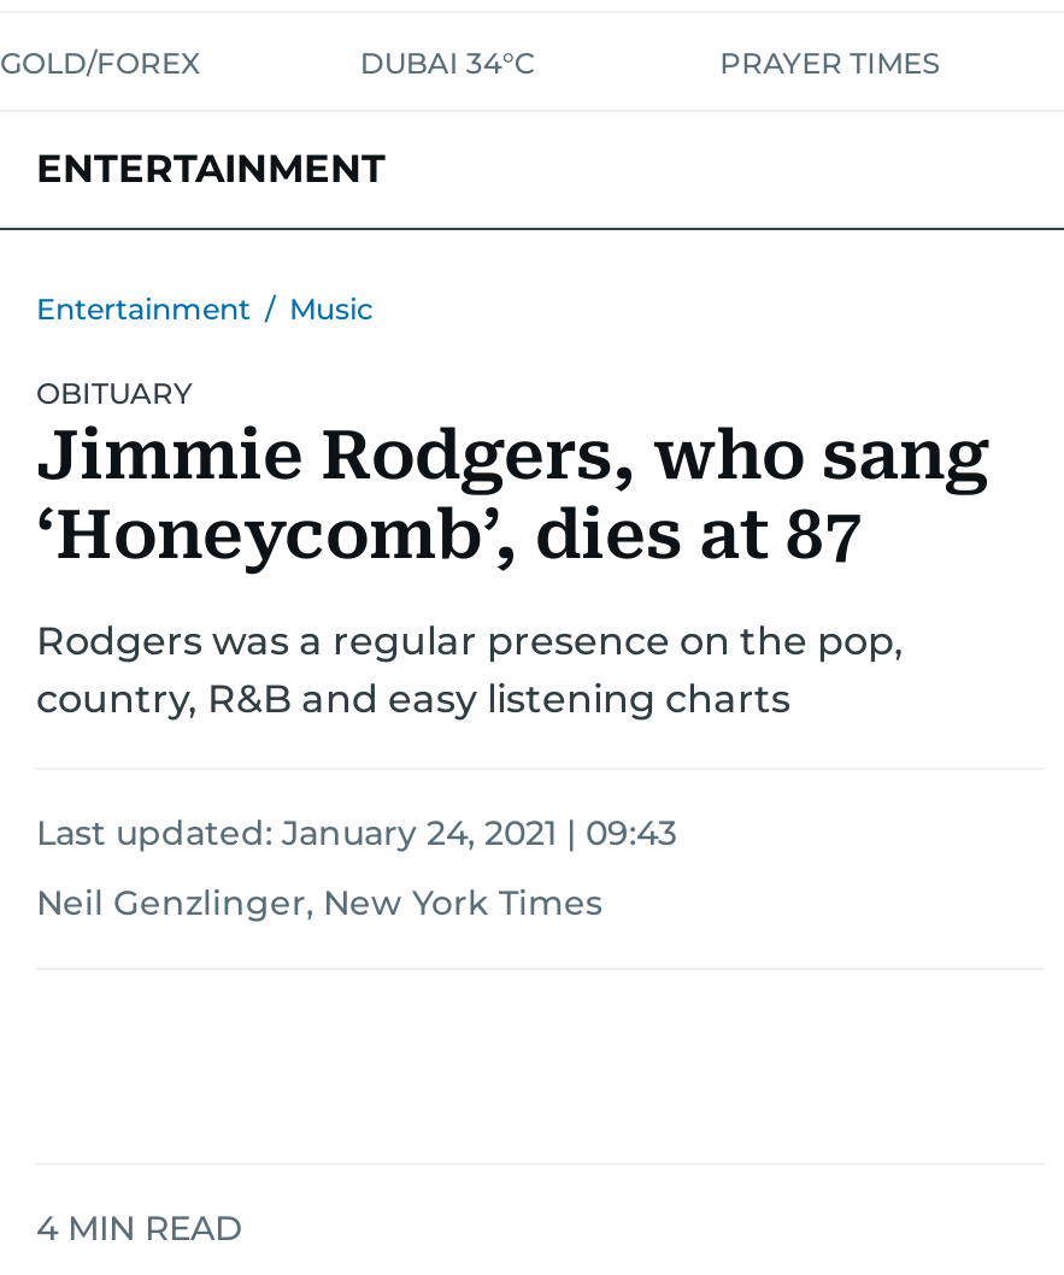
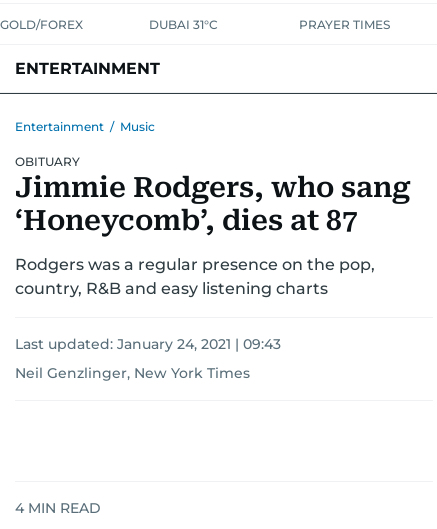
[360,45,536,81] DUBAI 34°C -> [149,17,218,32] DUBAI 31°C

